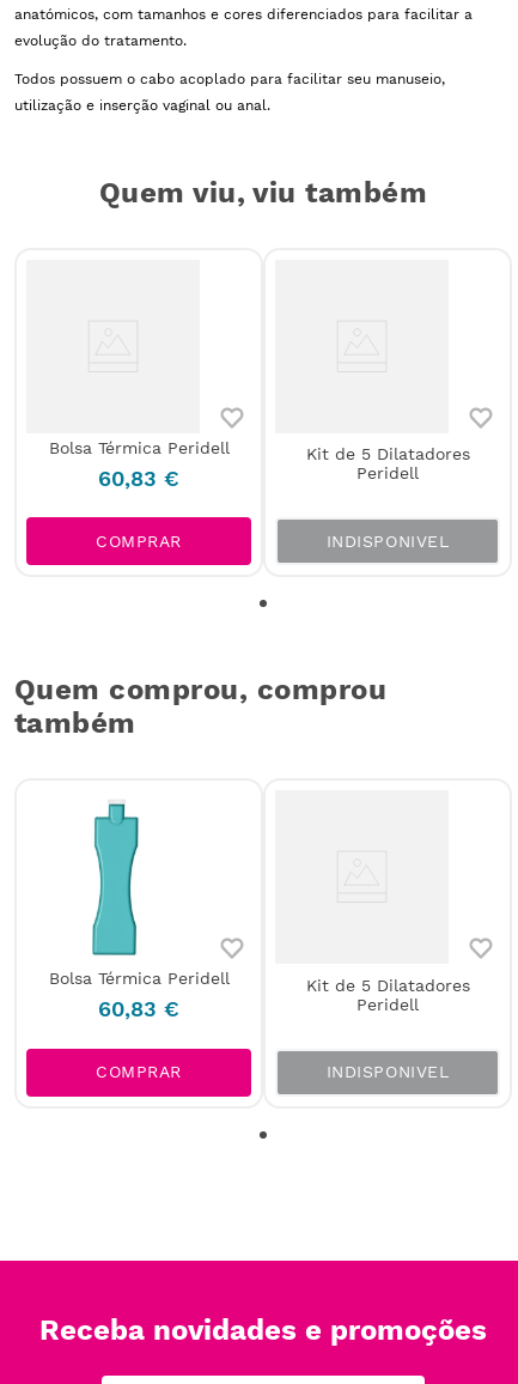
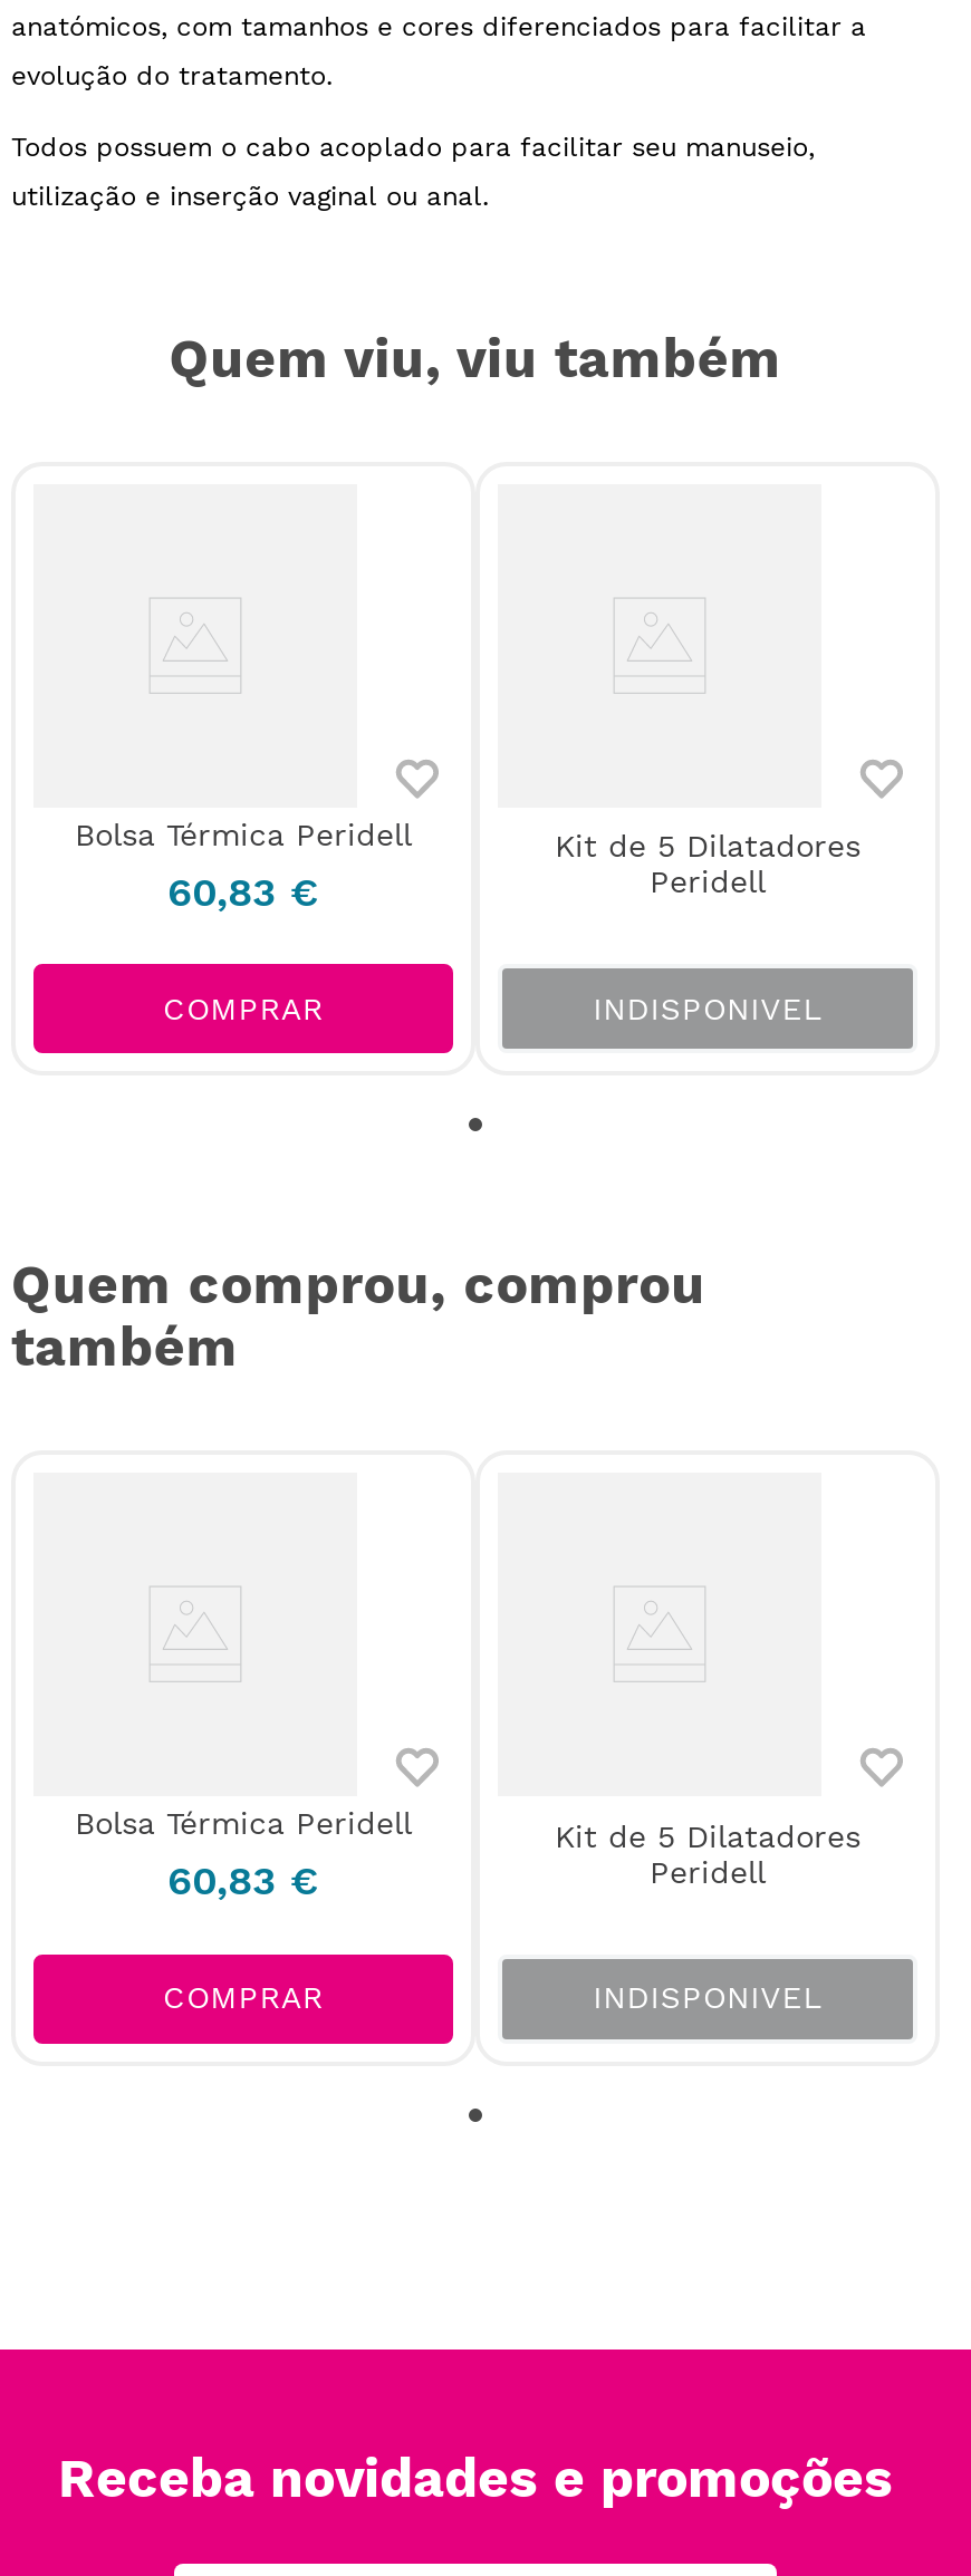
[92,802,139,957] [image] -> none

